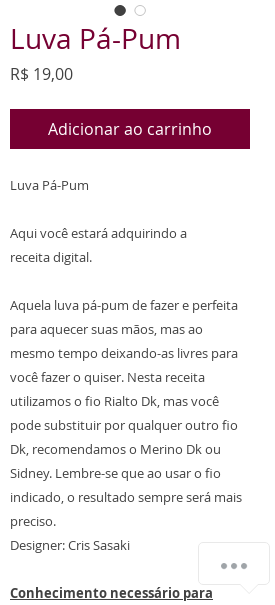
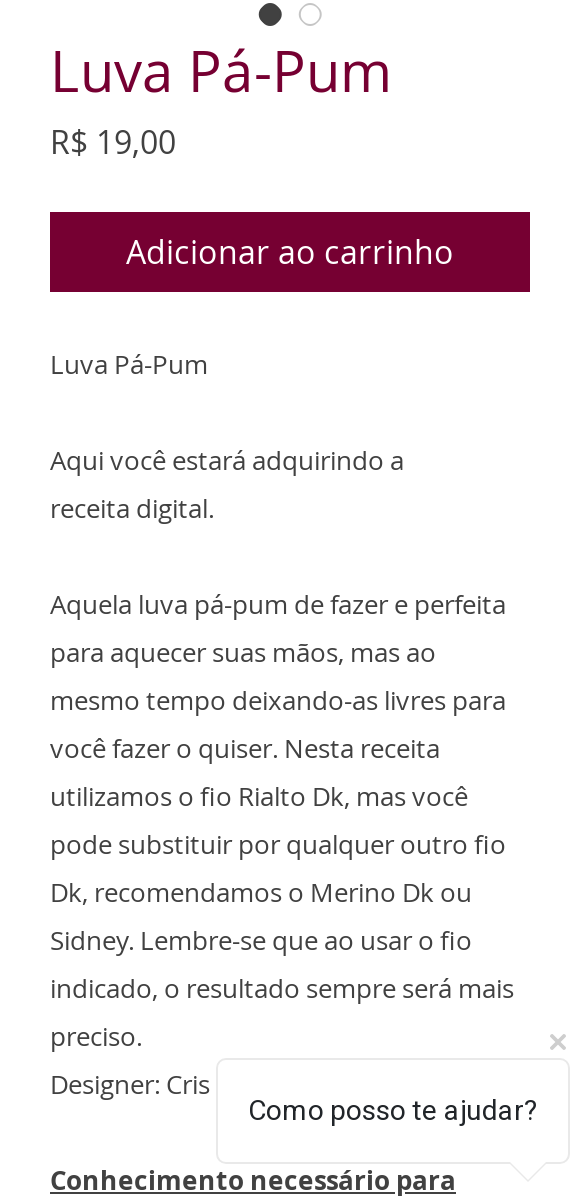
none -> [248,1094,538,1126] Como posso te ajudar?

